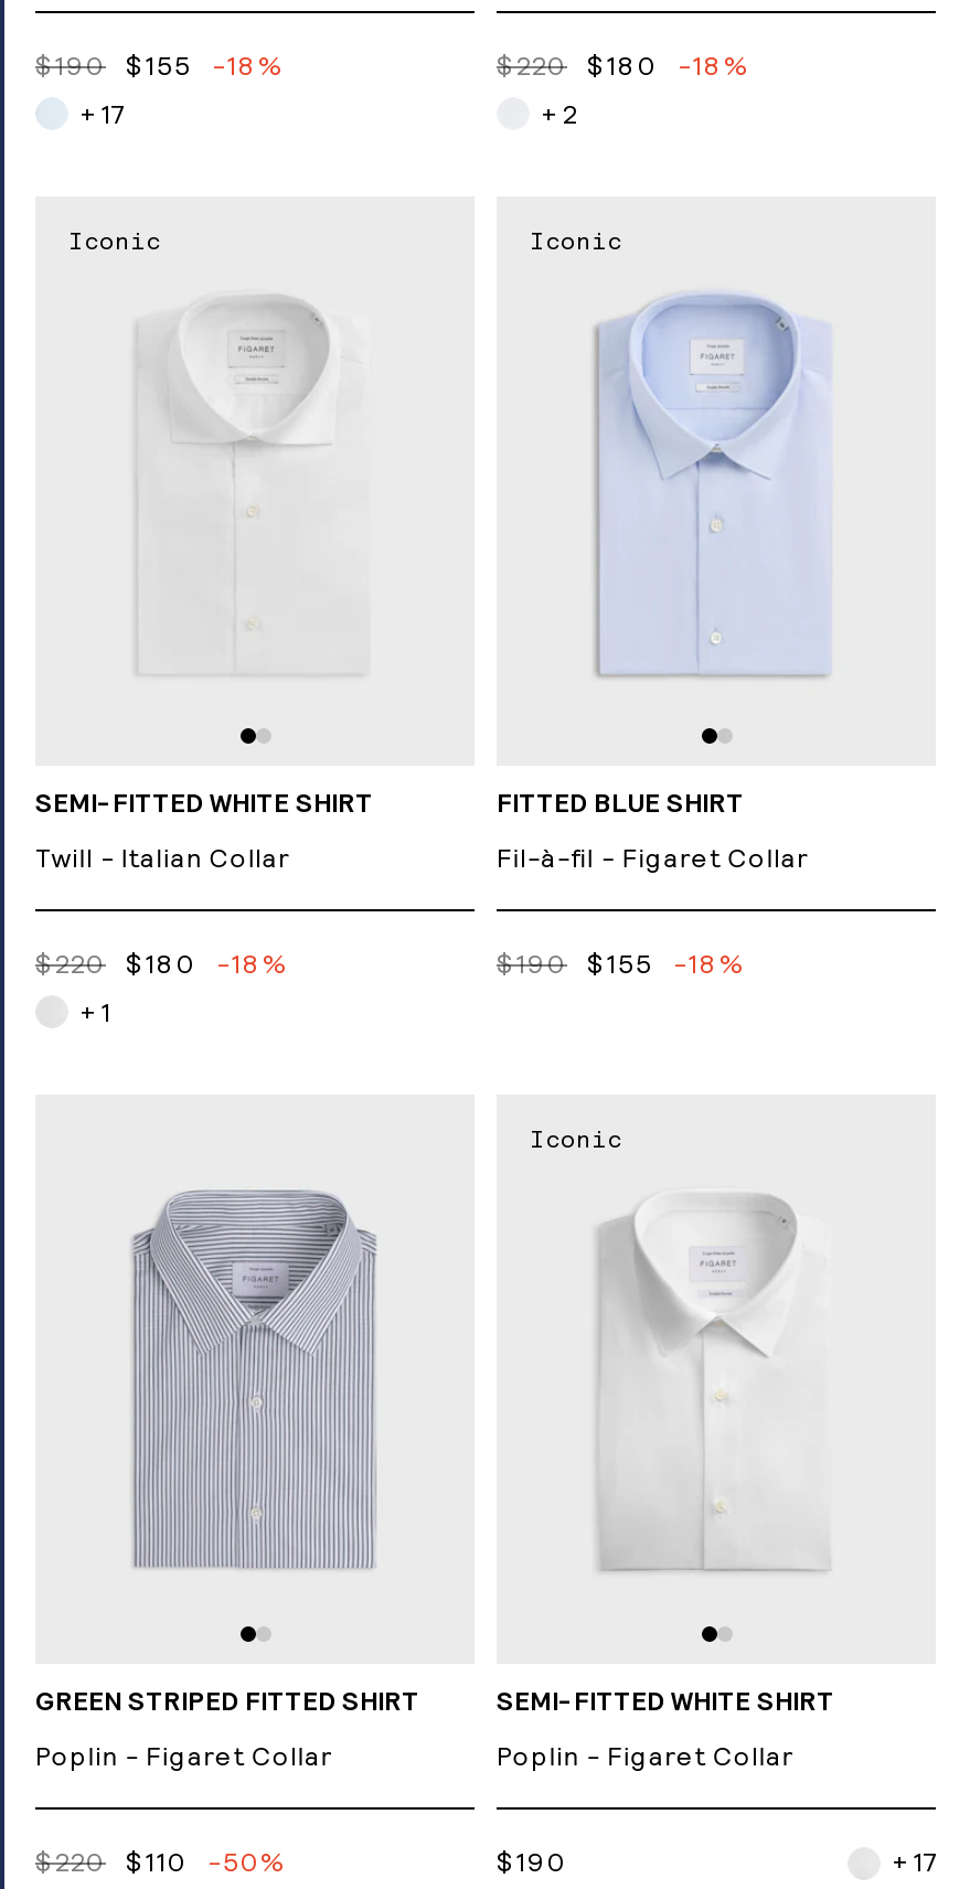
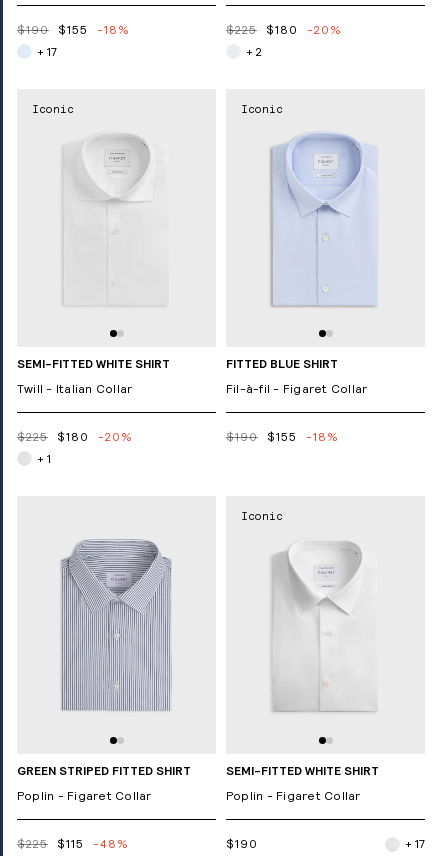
[497,49,750,85] $220 $180 -18% -> [226,22,342,38] $225 $180 -20%
[35,948,289,983] $220 $180 -18% -> [17,429,133,445] $225 $180 -20%
[35,1846,287,1881] $220 $110 -50% -> [17,836,129,852] $225 $115 -48%

